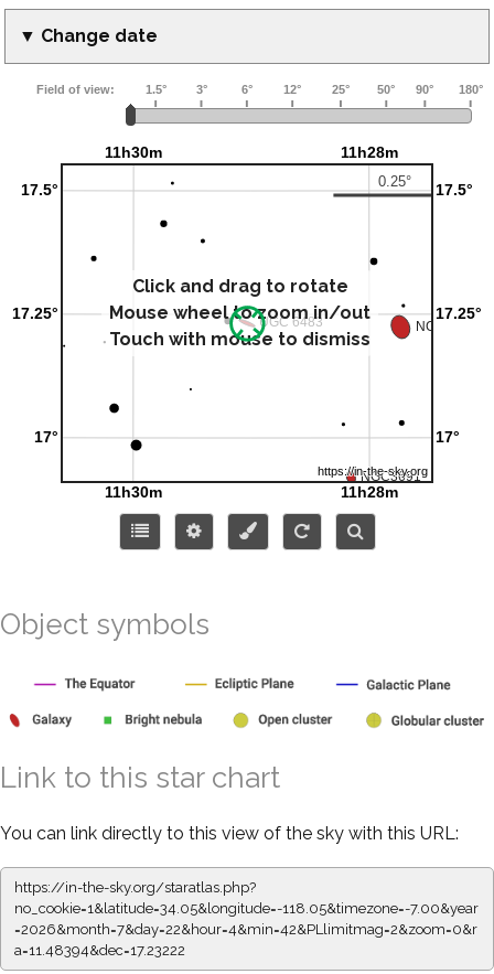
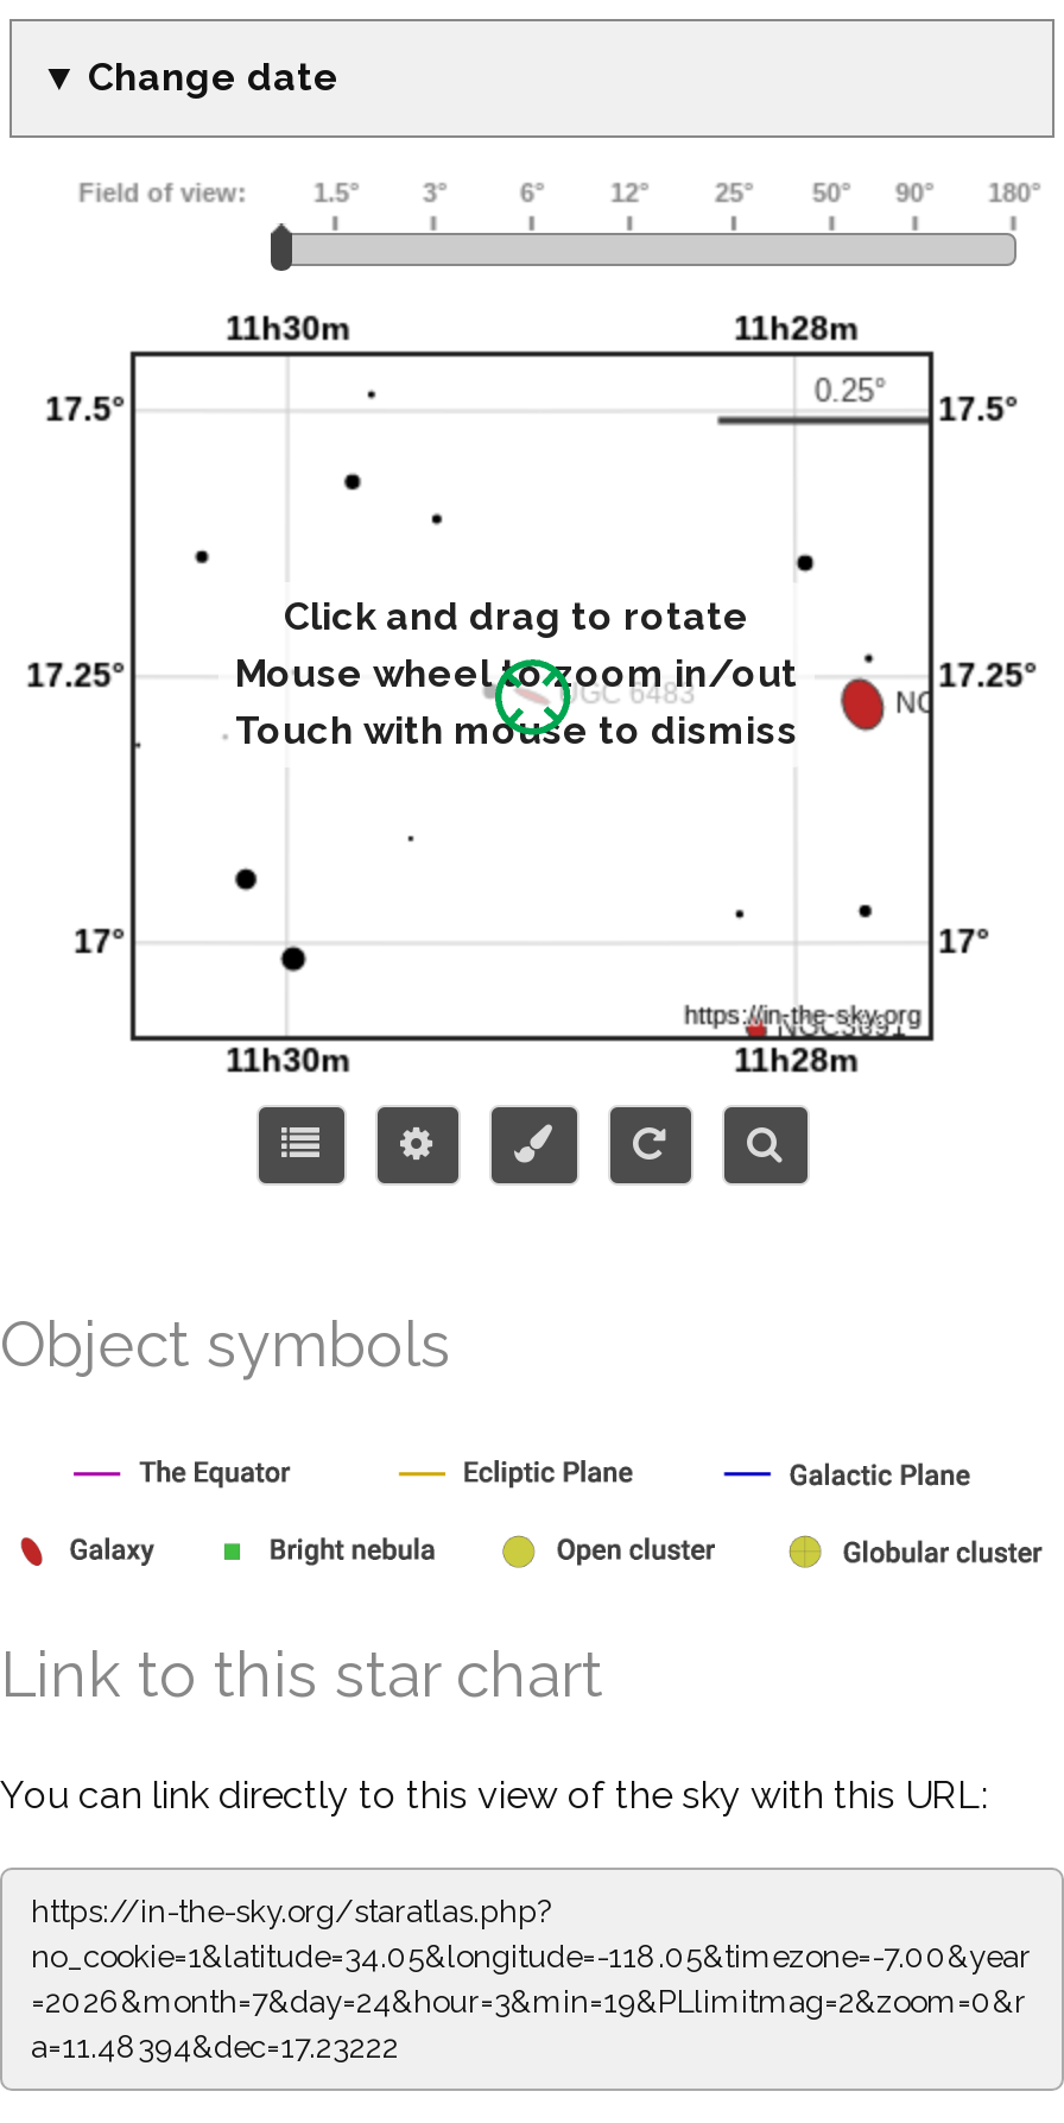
[14,921,477,937] =2026&month=7&day=22&hour=4&min=42&PLlimitmag=2&zoom=0&r -> [31,1984,1026,2019] =2026&month=7&day=24&hour=3&min=19&PLlimitmag=2&zoom=0&r

